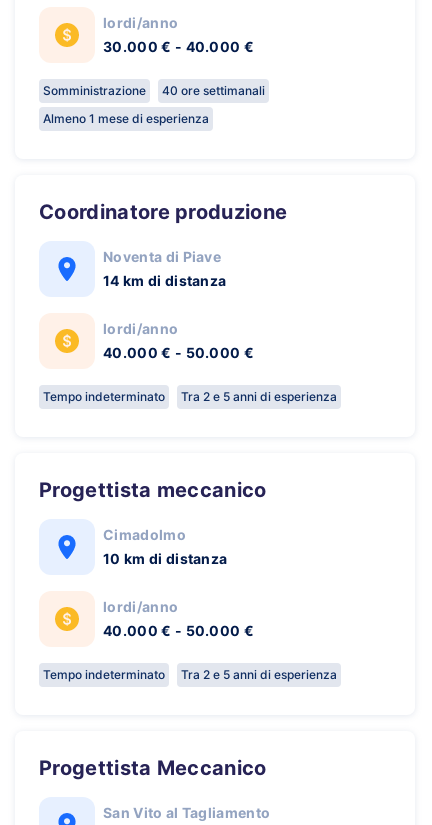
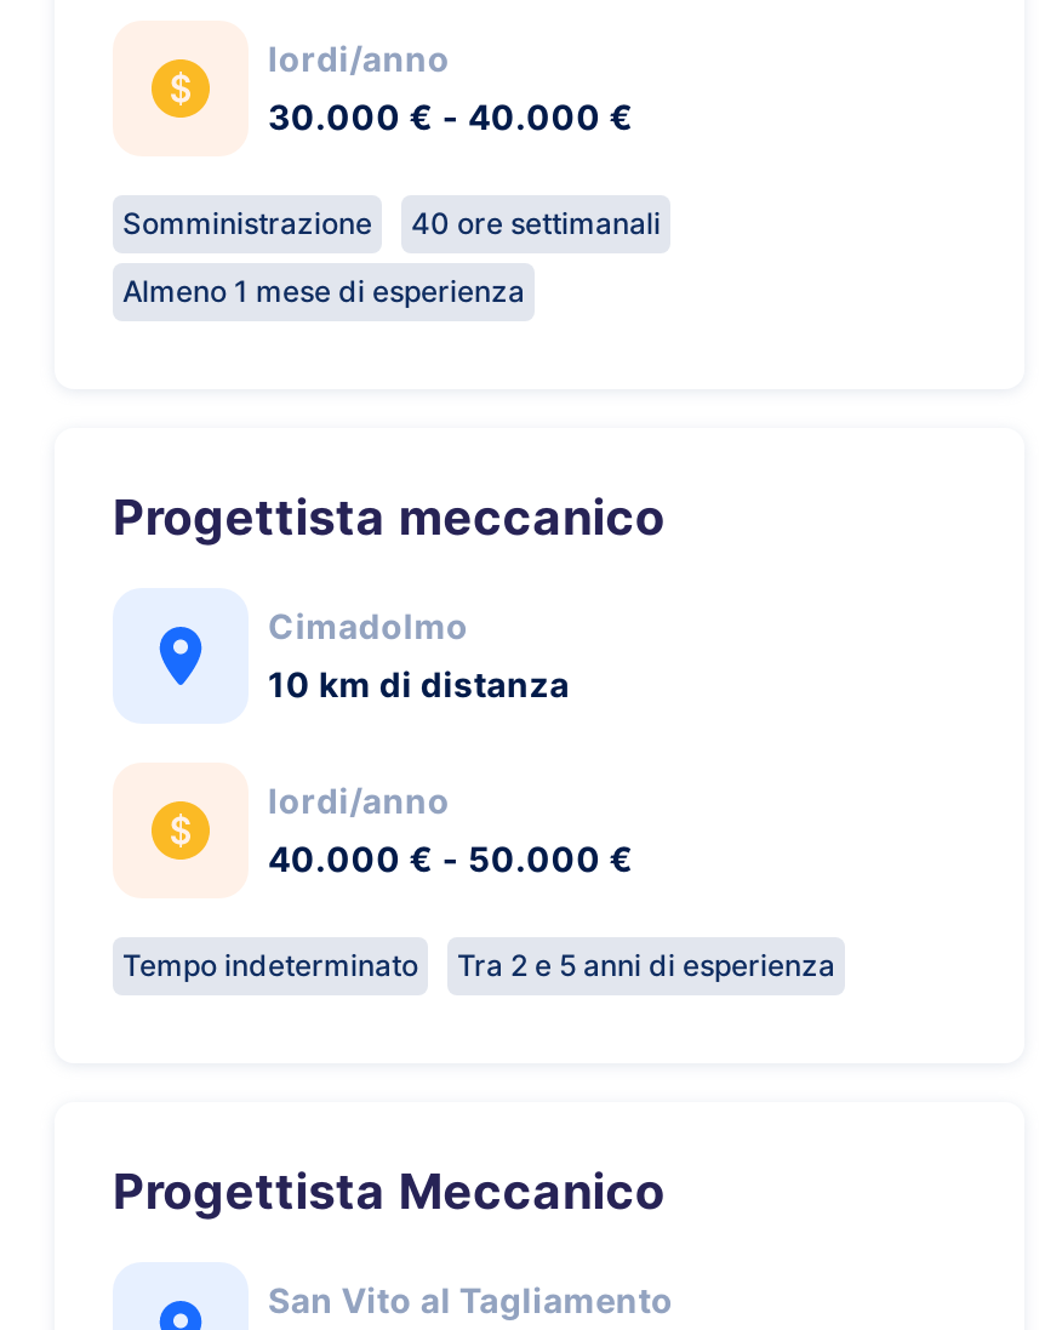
[43,200,337,404] Coordinatore produzione | Noventa di Piave | 14 km di distanza | lordi/anno | 40.000 € - 50.000 € | Tempo indeterminato | Tra 2 e 5 anni di esperienza -> none

